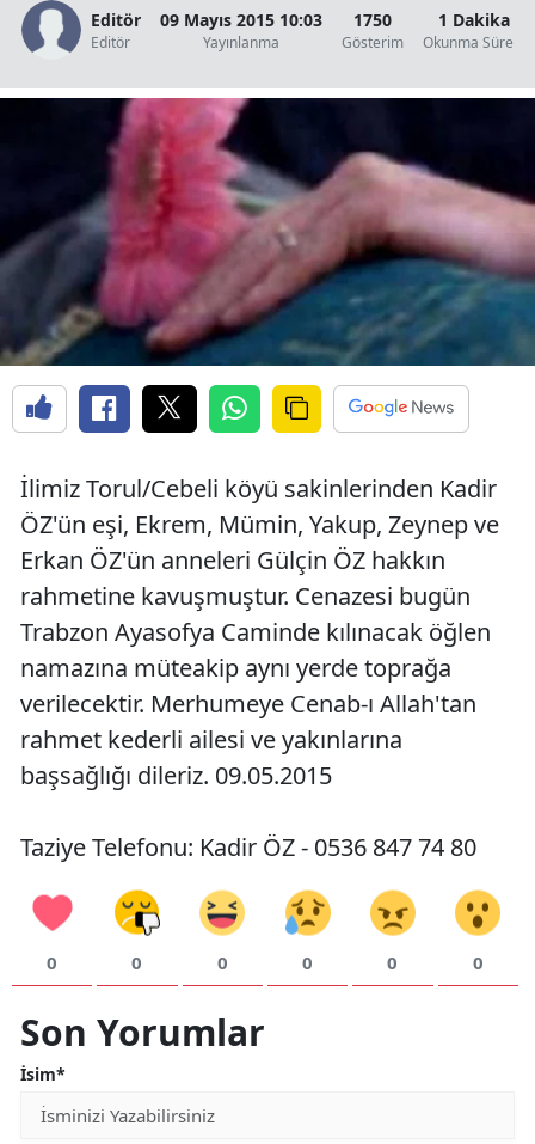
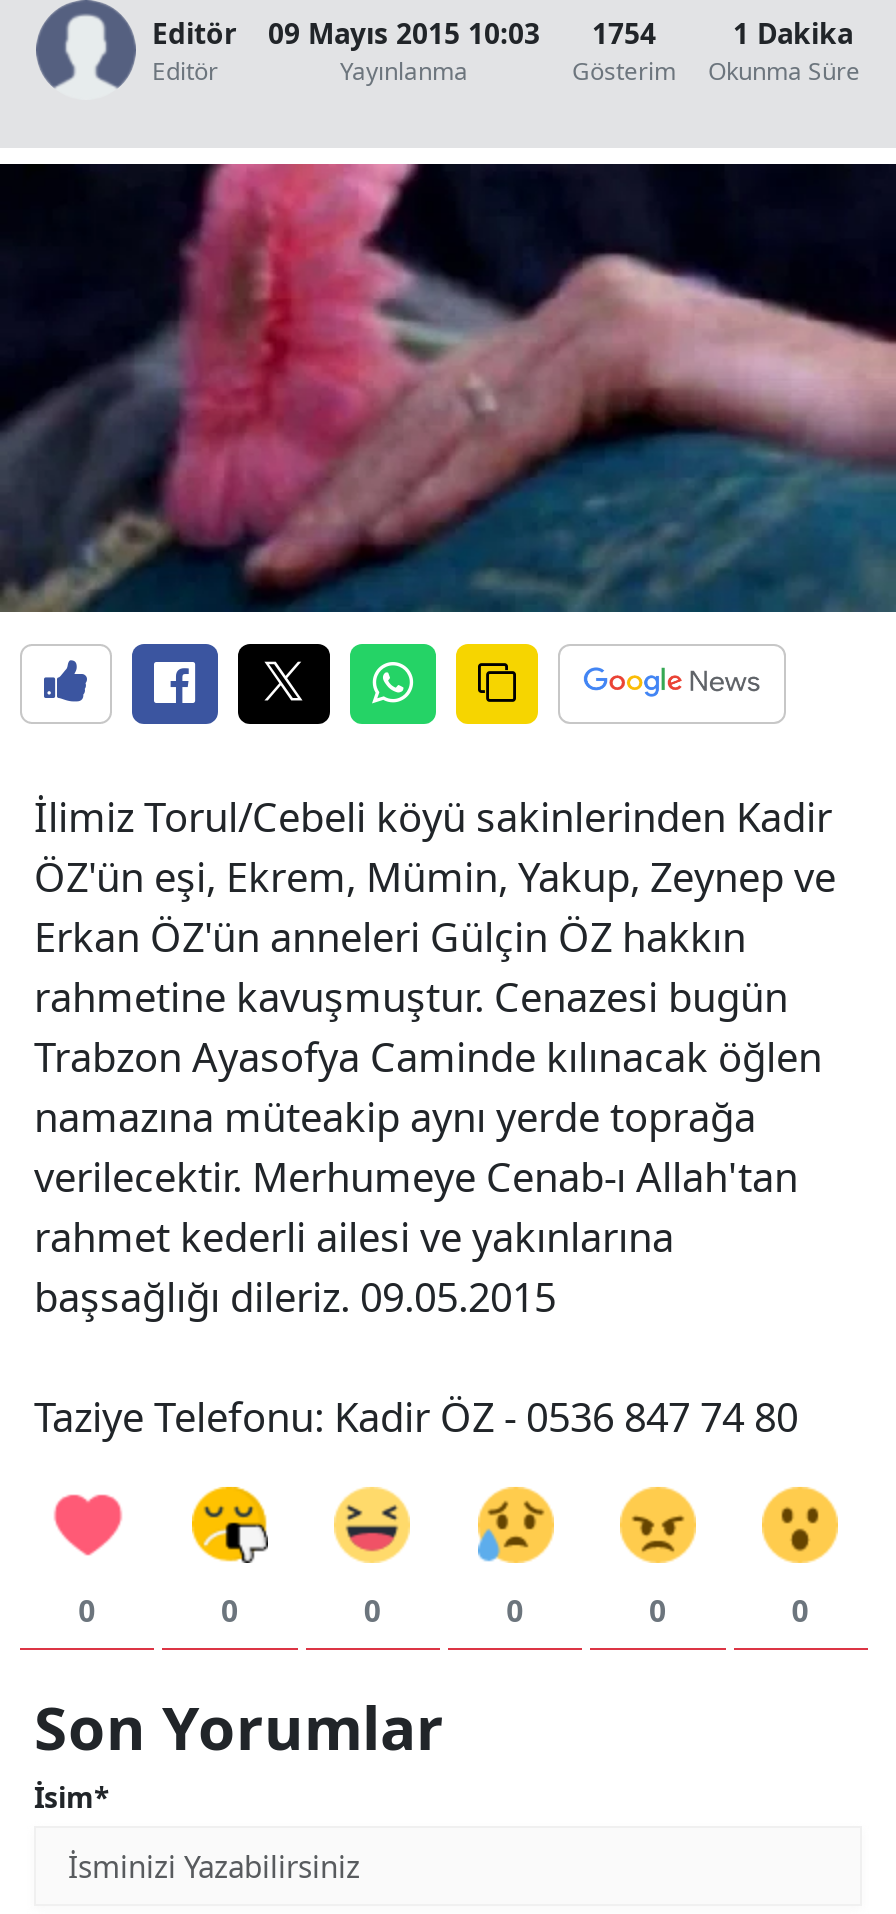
[91,8,392,30] Editör 09 Mayıs 2015 10:03 1750 -> [152,13,656,51] Editör 09 Mayıs 2015 10:03 1754

